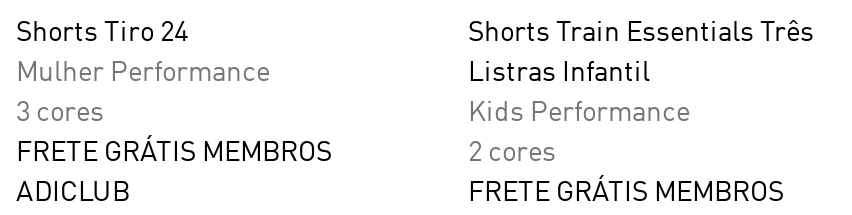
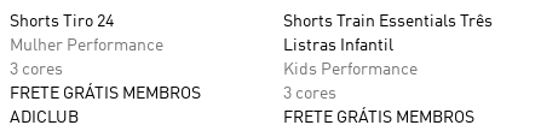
[468,139,556,167] 2 cores -> [283,85,336,102] 3 cores

